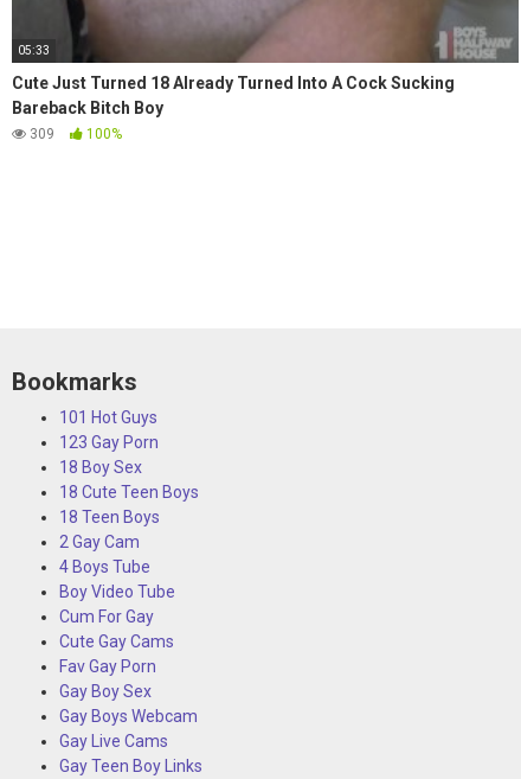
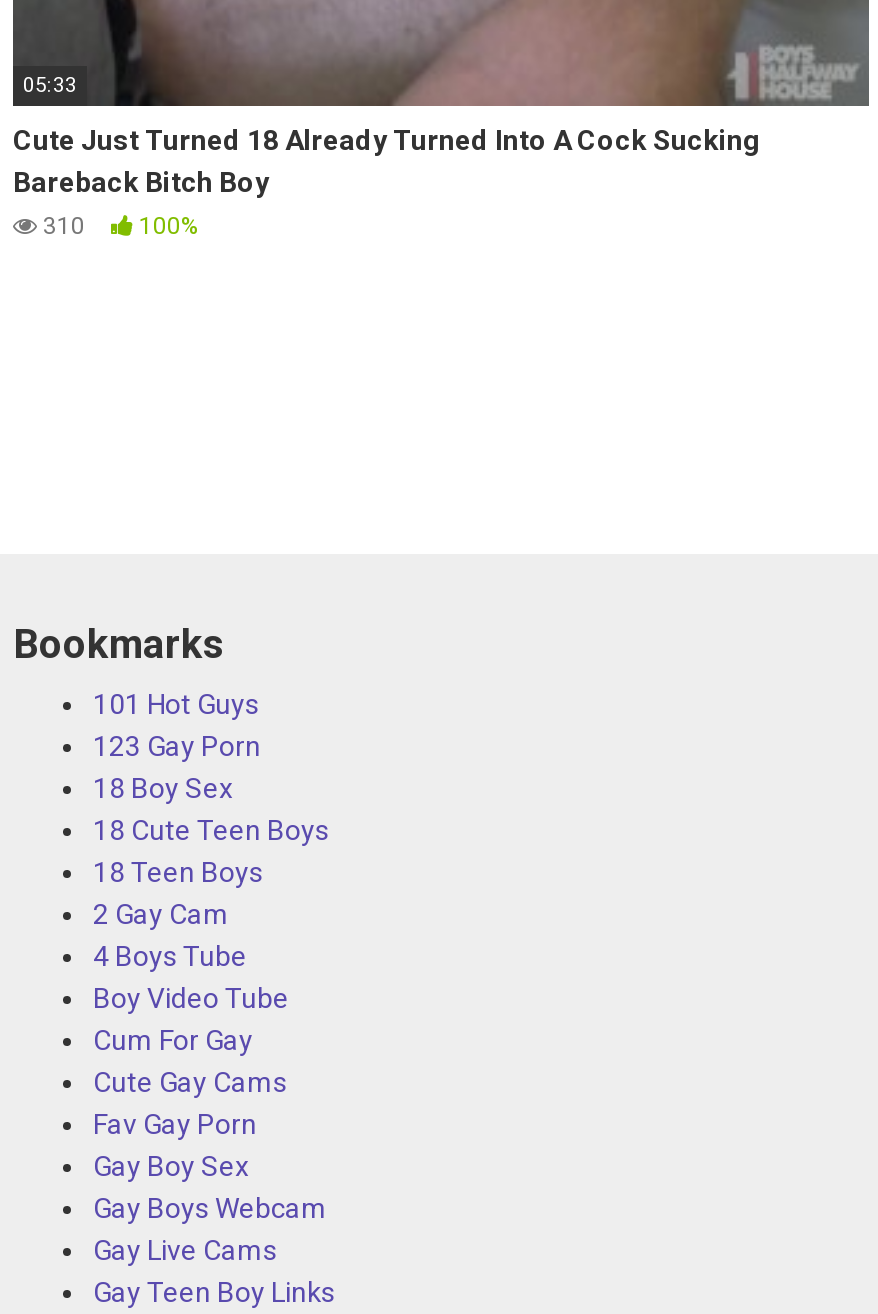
[26,125,122,142] 309 100% -> [37,212,199,240] 310 100%

